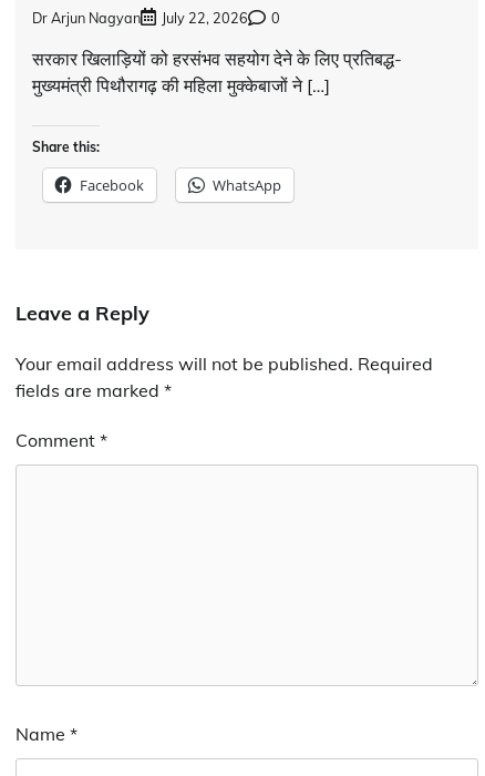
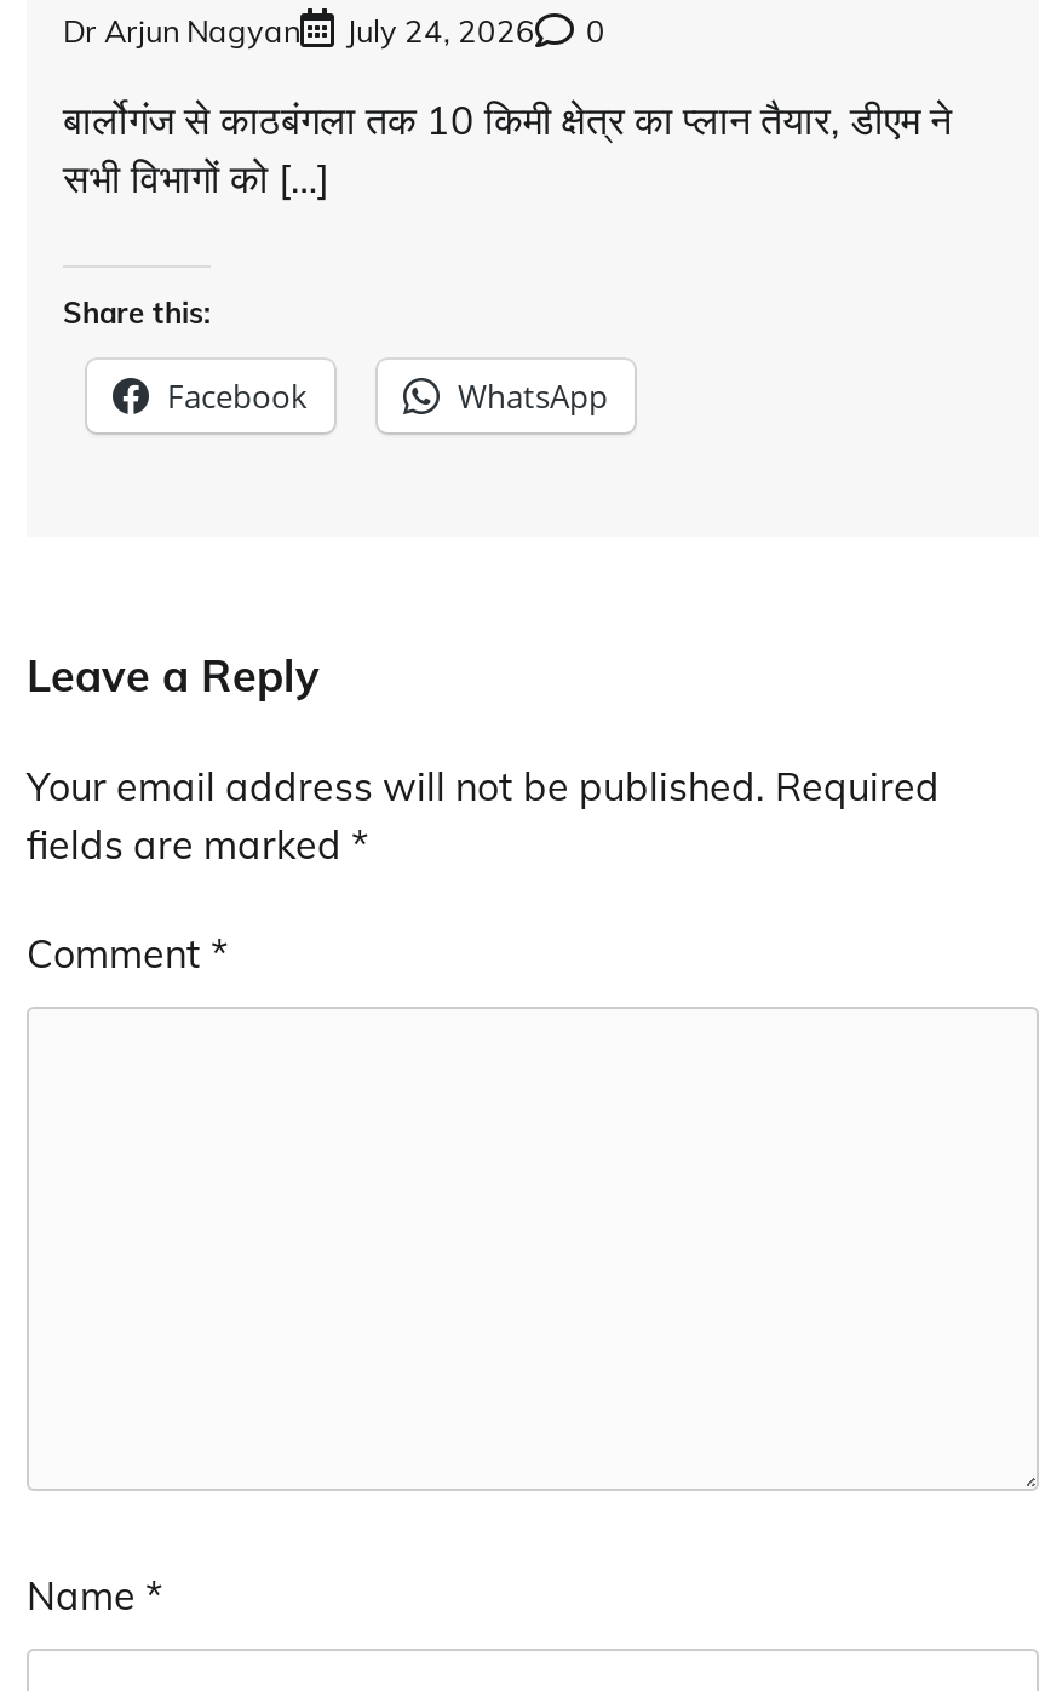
[32,9,280,27] Dr Arjun Nagyan July 22, 2026 0 -> [63,11,605,50] Dr Arjun Nagyan July 24, 2026 0
[32,48,402,97] सरकार खिलाड़ियों को हरसंभव सहयोग देने के लिए प्रतिबद्ध- | मुख्यमंत्री पिथौरागढ़ की महिला मुक्केबाजों ने […] -> [63,96,952,203] बार्लोगंज से काठबंगला तक 10 किमी क्षेत्र का प्लान तैयार, डीएम ने | सभी विभागों को […]

